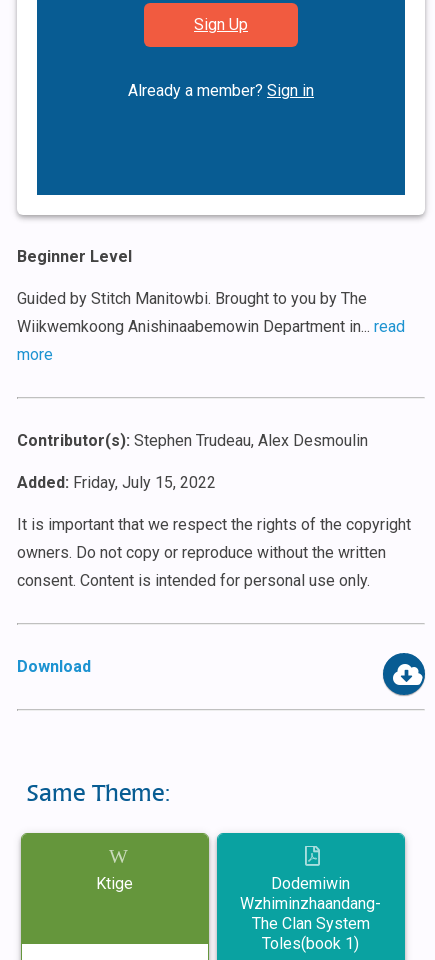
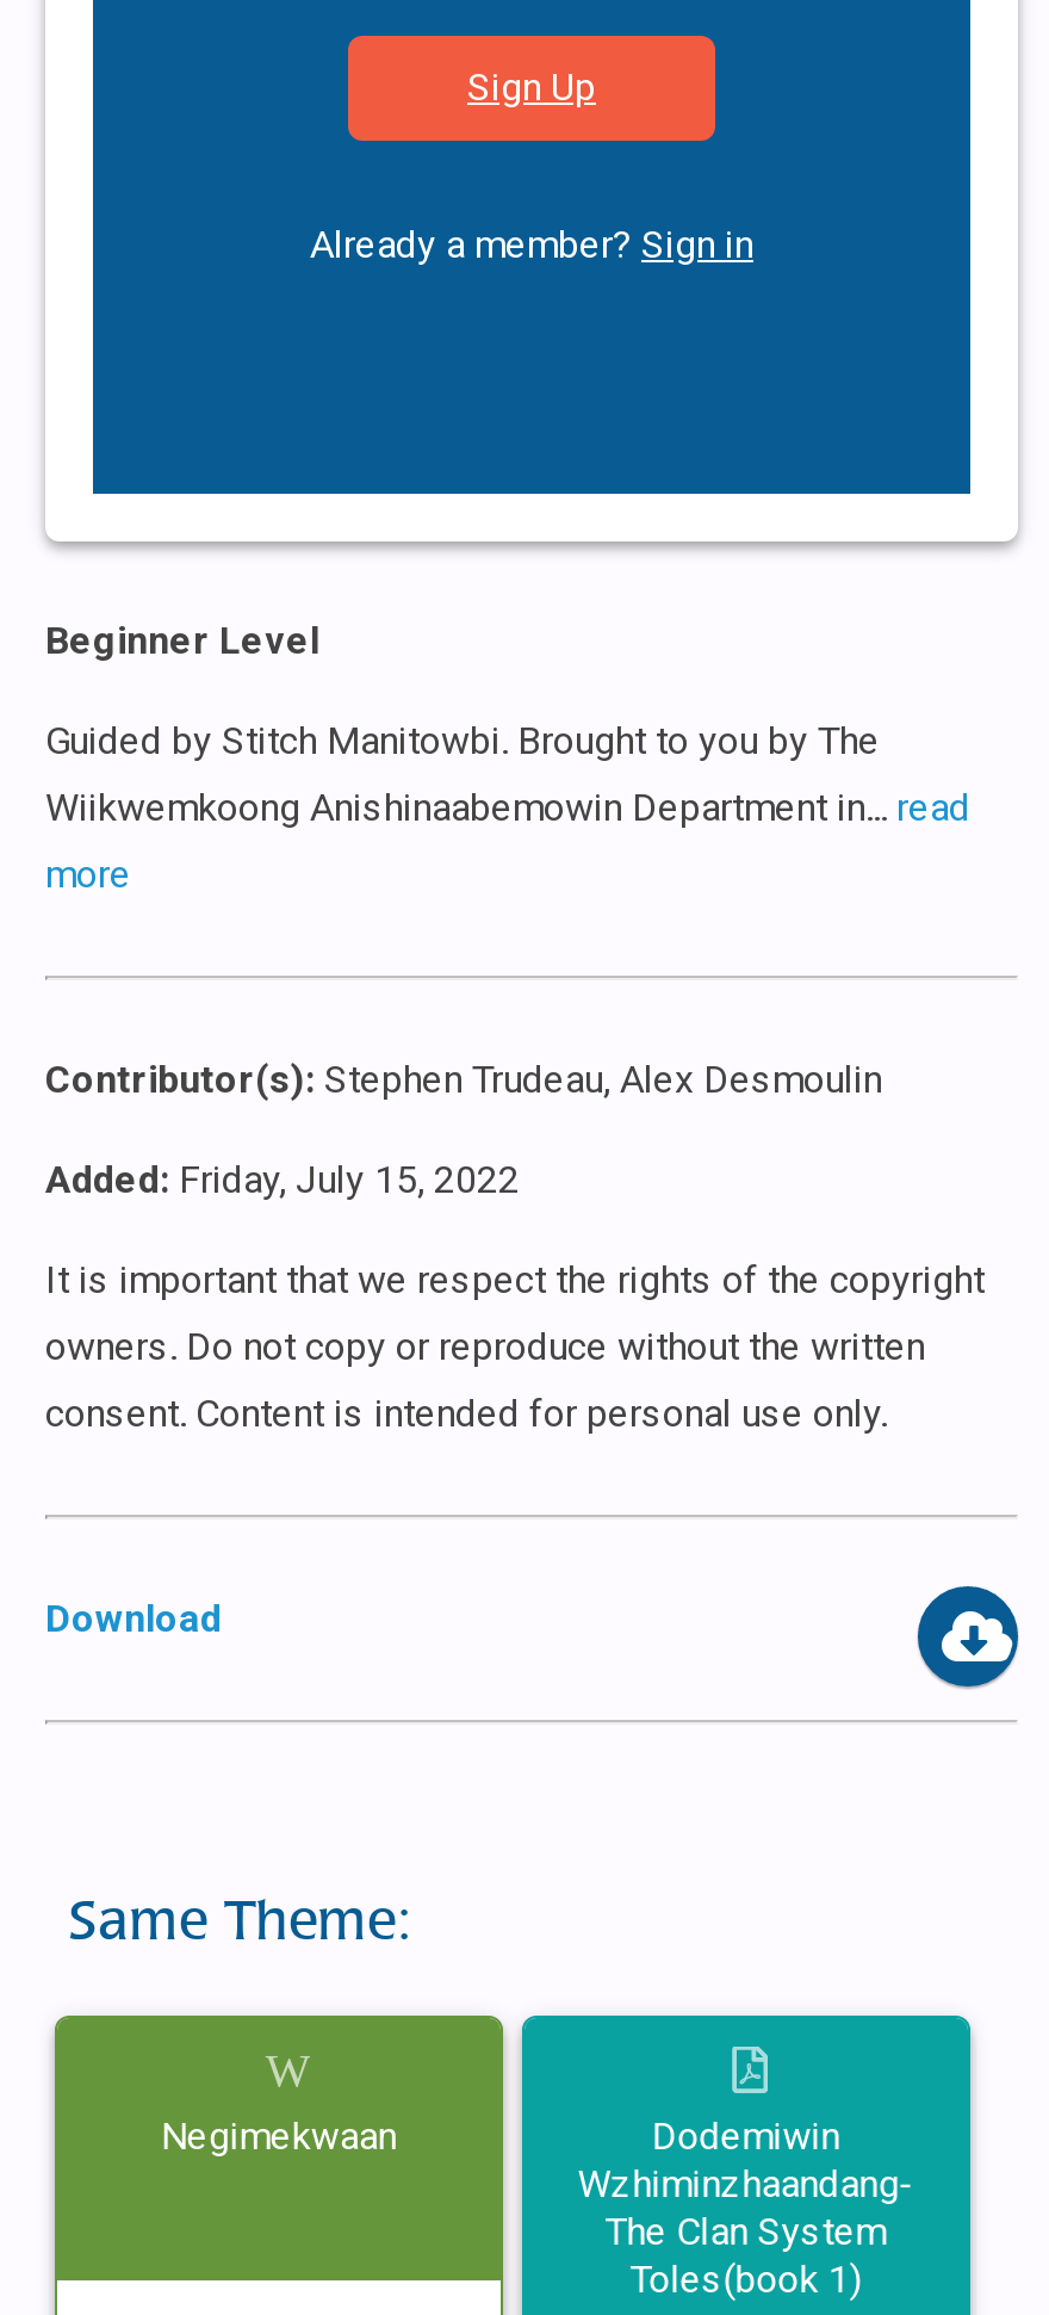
[96,873,133,892] Ktige -> [161,2112,397,2158] Negimekwaan

